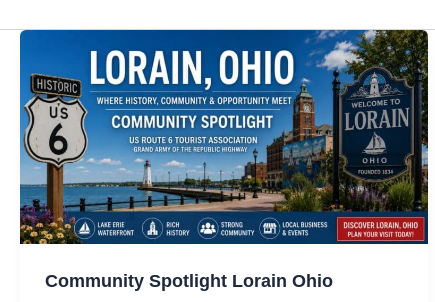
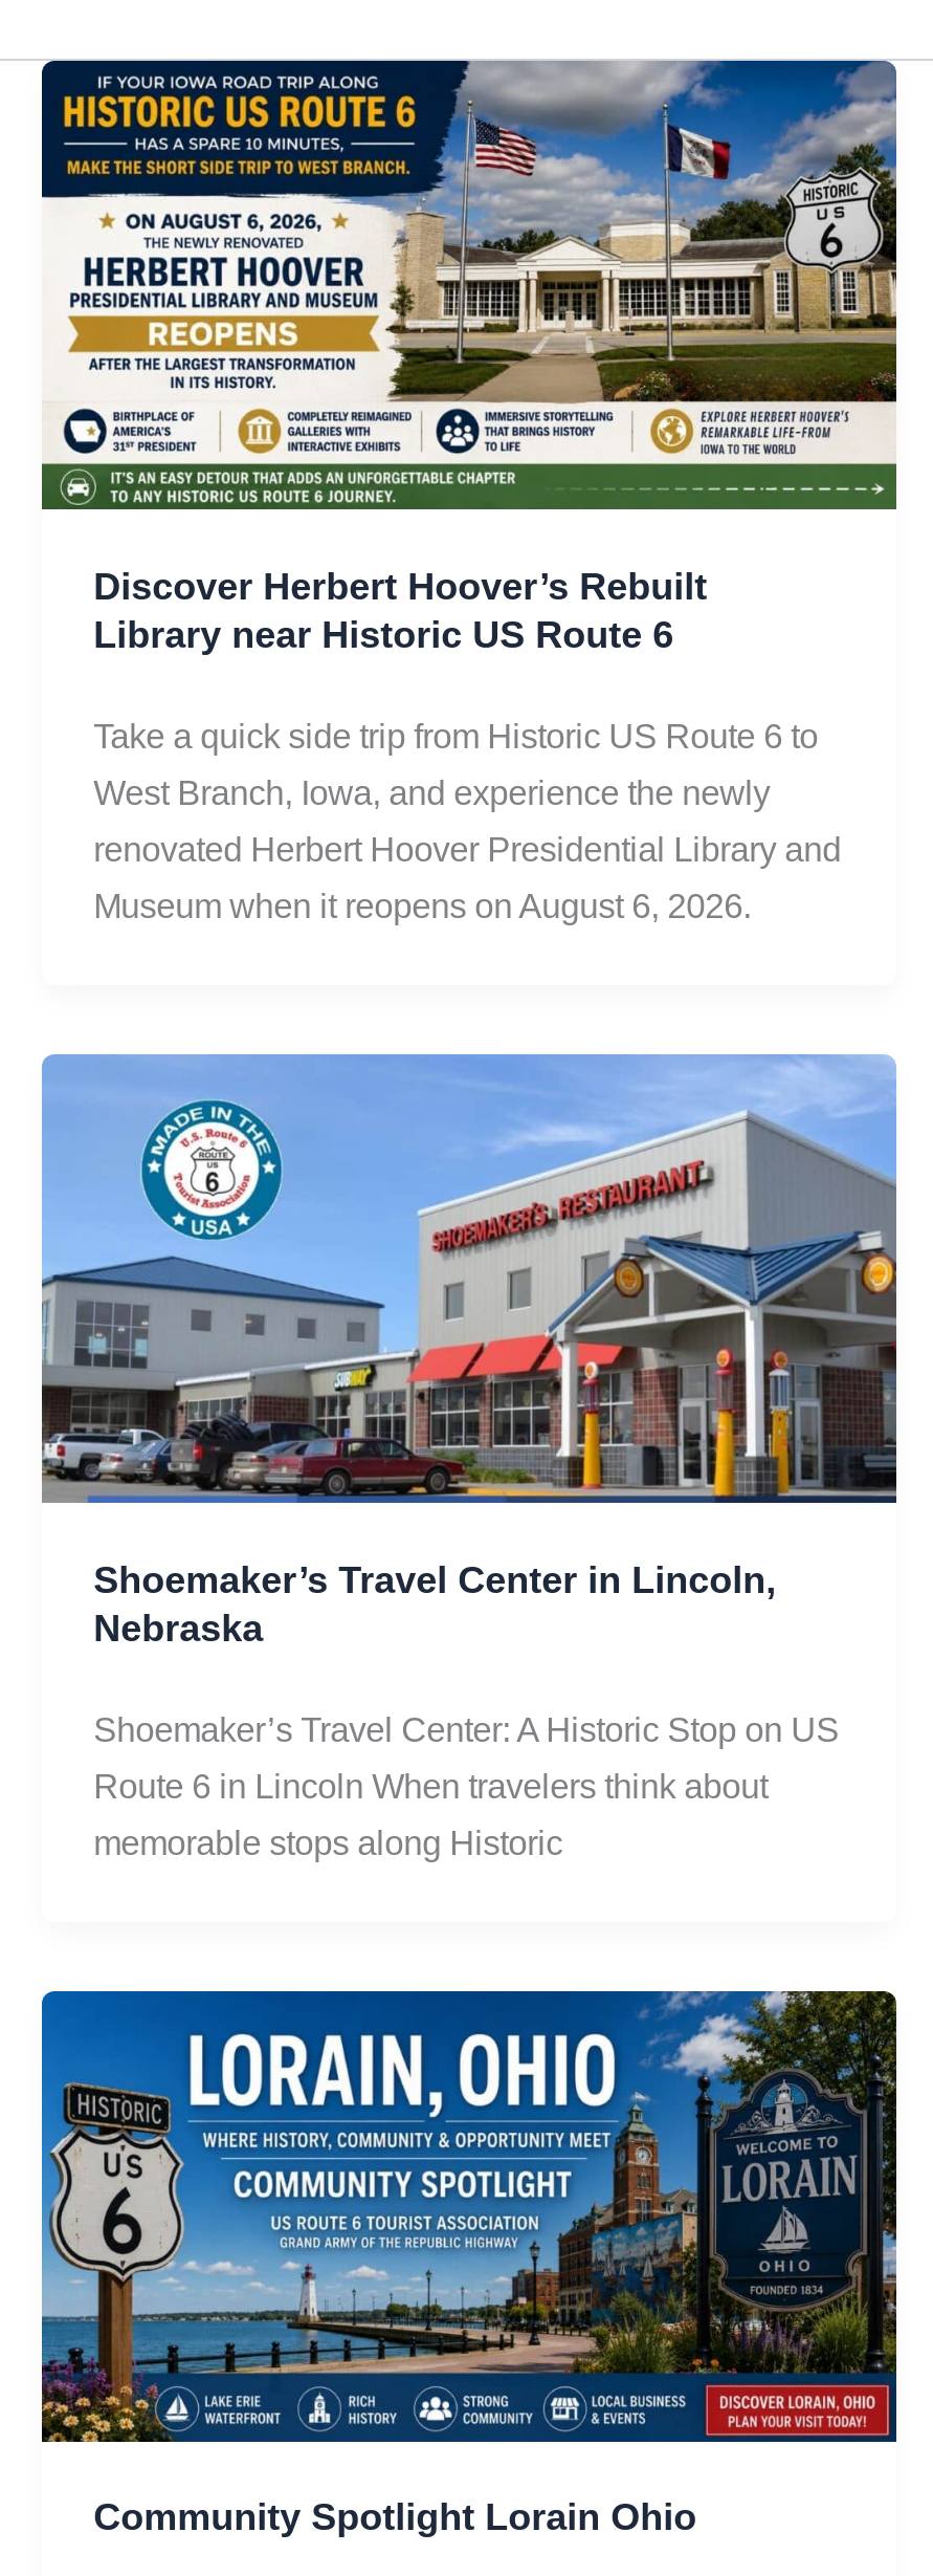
none -> [40,59,898,924] [image] | Discover Herbert Hoover’s Rebuilt | Library near Historic US Route 6 | Take a quick side trip from Historic US Route 6 to | West Branch, Iowa, and experience the newly | renovated Herbert Hoover Presidential Library and | Museum when it reopens on August 6, 2026.
none -> [40,1052,898,1861] [image] | Shoemaker’s Travel Center in Lincoln, | Nebraska | Shoemaker’s Travel Center: A Historic Stop on US | Route 6 in Lincoln When travelers think about | memorable stops along Historic

